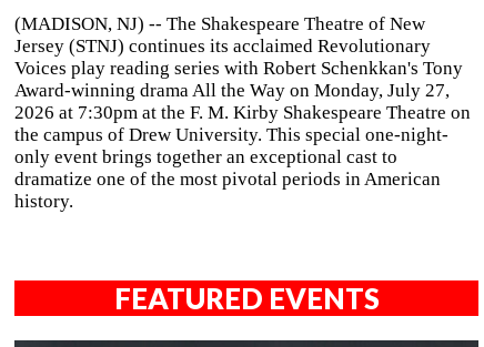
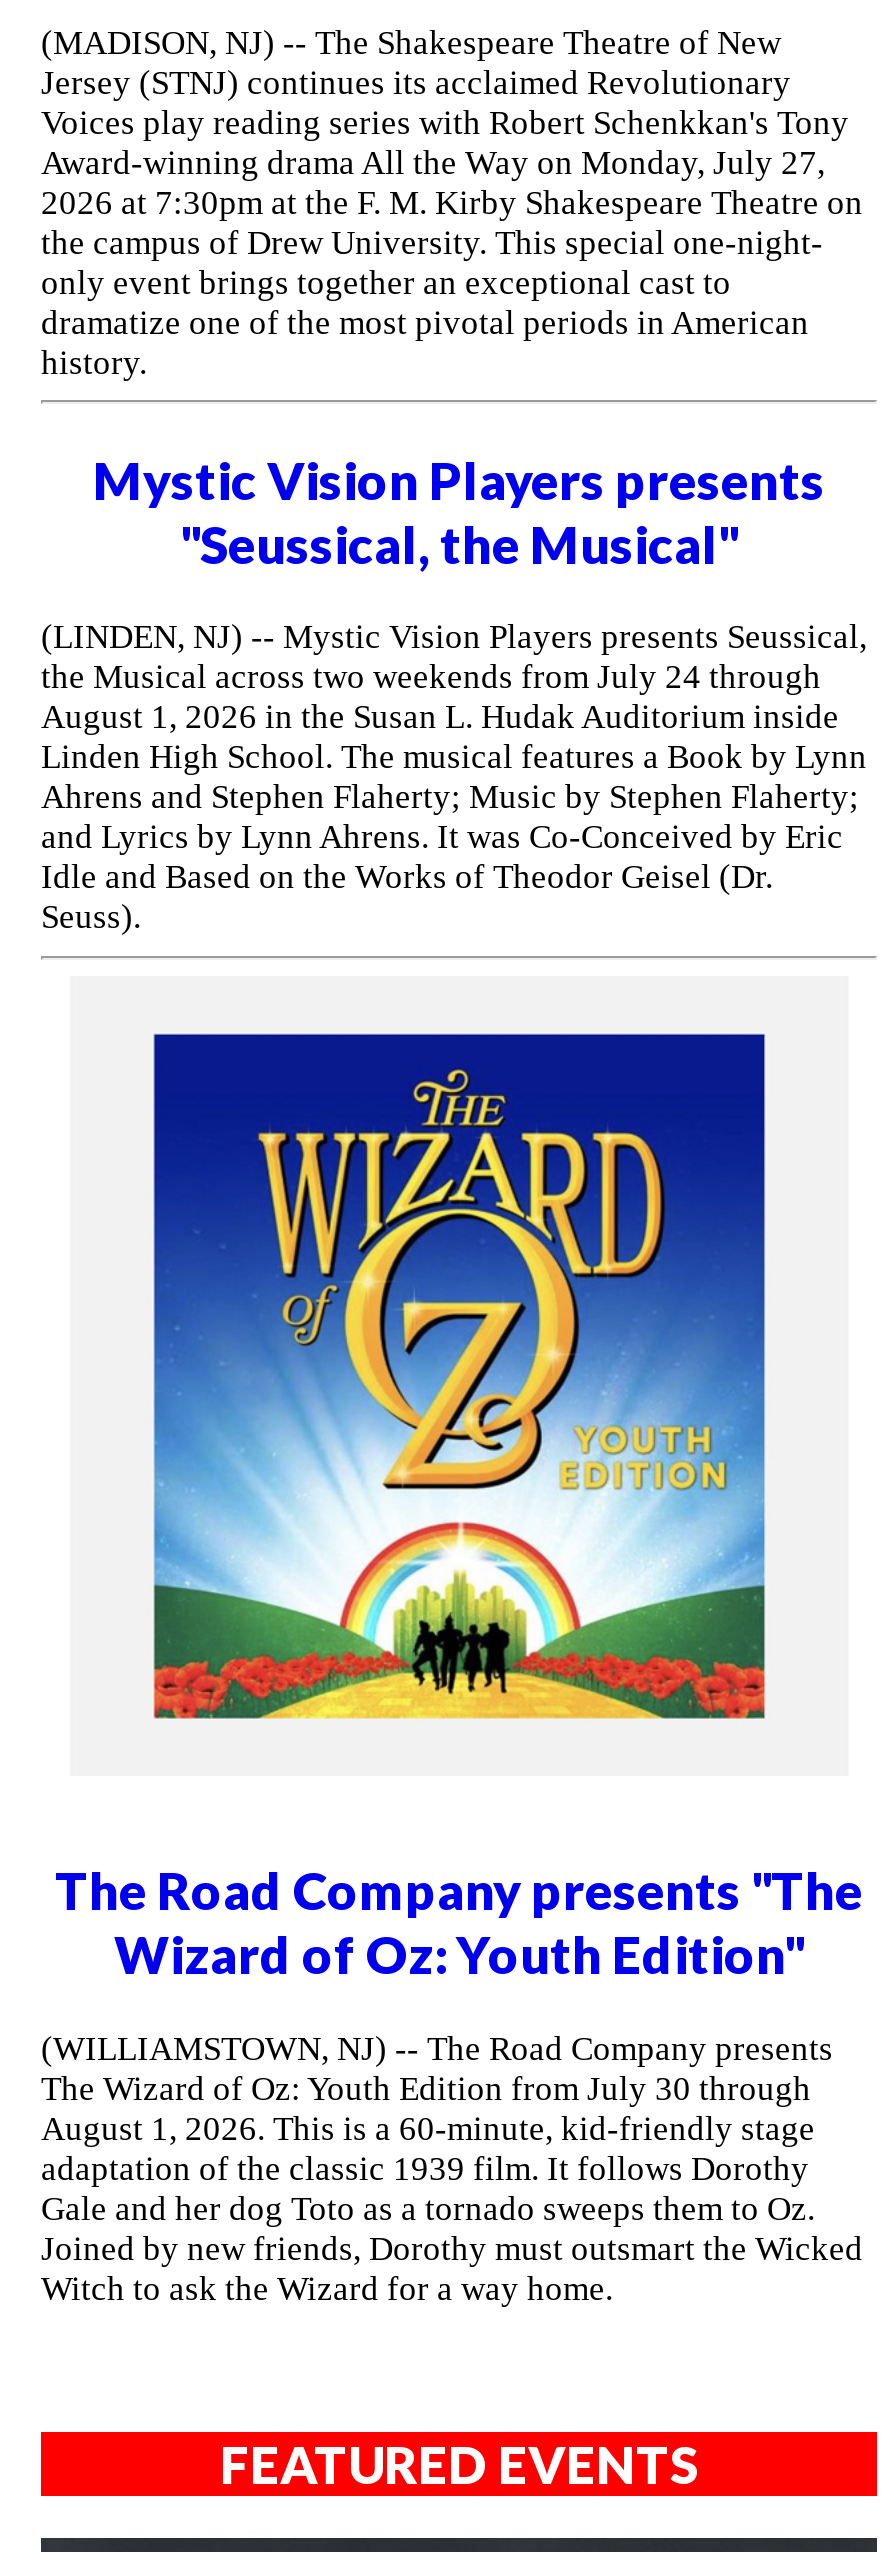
none -> [41,450,867,936] Mystic Vision Players presents | "Seussical, the Musical" | (LINDEN, NJ) -- Mystic Vision Players presents Seussical, | the Musical across two weekends from July 24 through | August 1, 2026 in the Susan L. Hudak Auditorium inside | Linden High School. The musical features a Book by Lynn | Ahrens and Stephen Flaherty; Music by Stephen Flaherty; | and Lyrics by Lynn Ahrens. It was Co-Conceived by Eric | Idle and Based on the Works of Theodor Geisel (Dr. | Seuss).
none -> [41,1861,863,2308] The Road Company presents "The | Wizard of Oz: Youth Edition" | (WILLIAMSTOWN, NJ) -- The Road Company presents | The Wizard of Oz: Youth Edition from July 30 through | August 1, 2026. This is a 60-minute, kid-friendly stage | adaptation of the classic 1939 film. It follows Dorothy | Gale and her dog Toto as a tornado sweeps them to Oz. | Joined by new friends, Dorothy must outsmart the Wicked | Witch to ask the Wizard for a way home.
none -> [151,1032,767,1722] [image]

